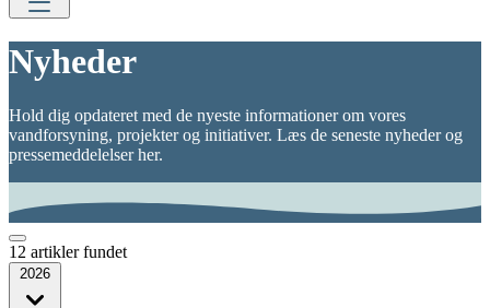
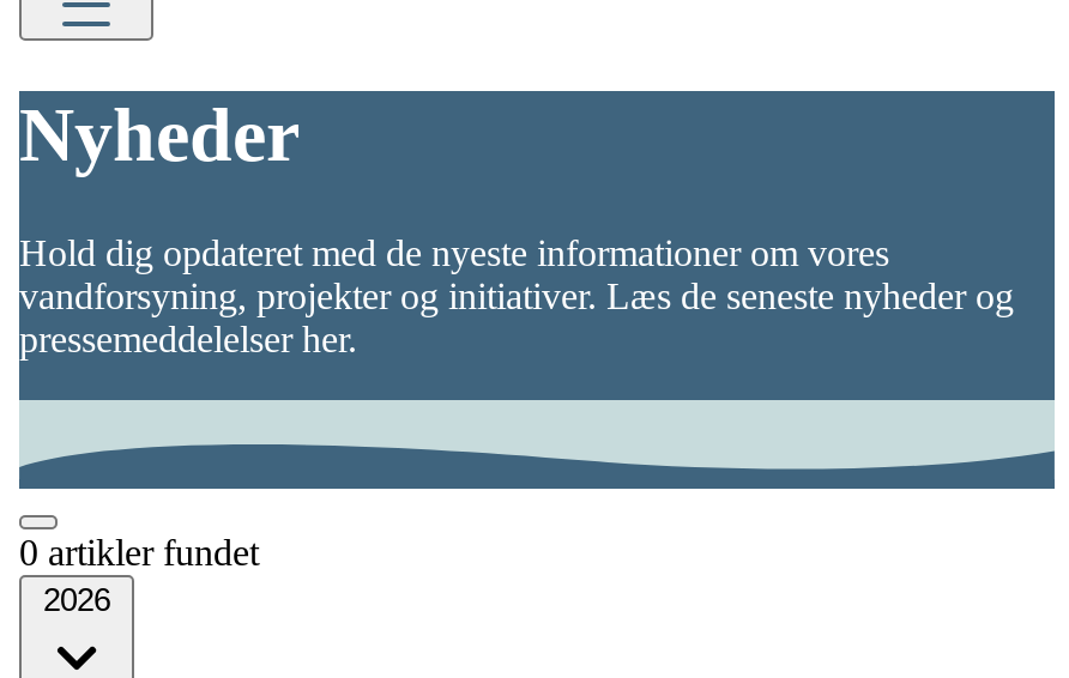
[9,242,127,261] 12 artikler fundet -> [19,531,259,572] 0 artikler fundet

